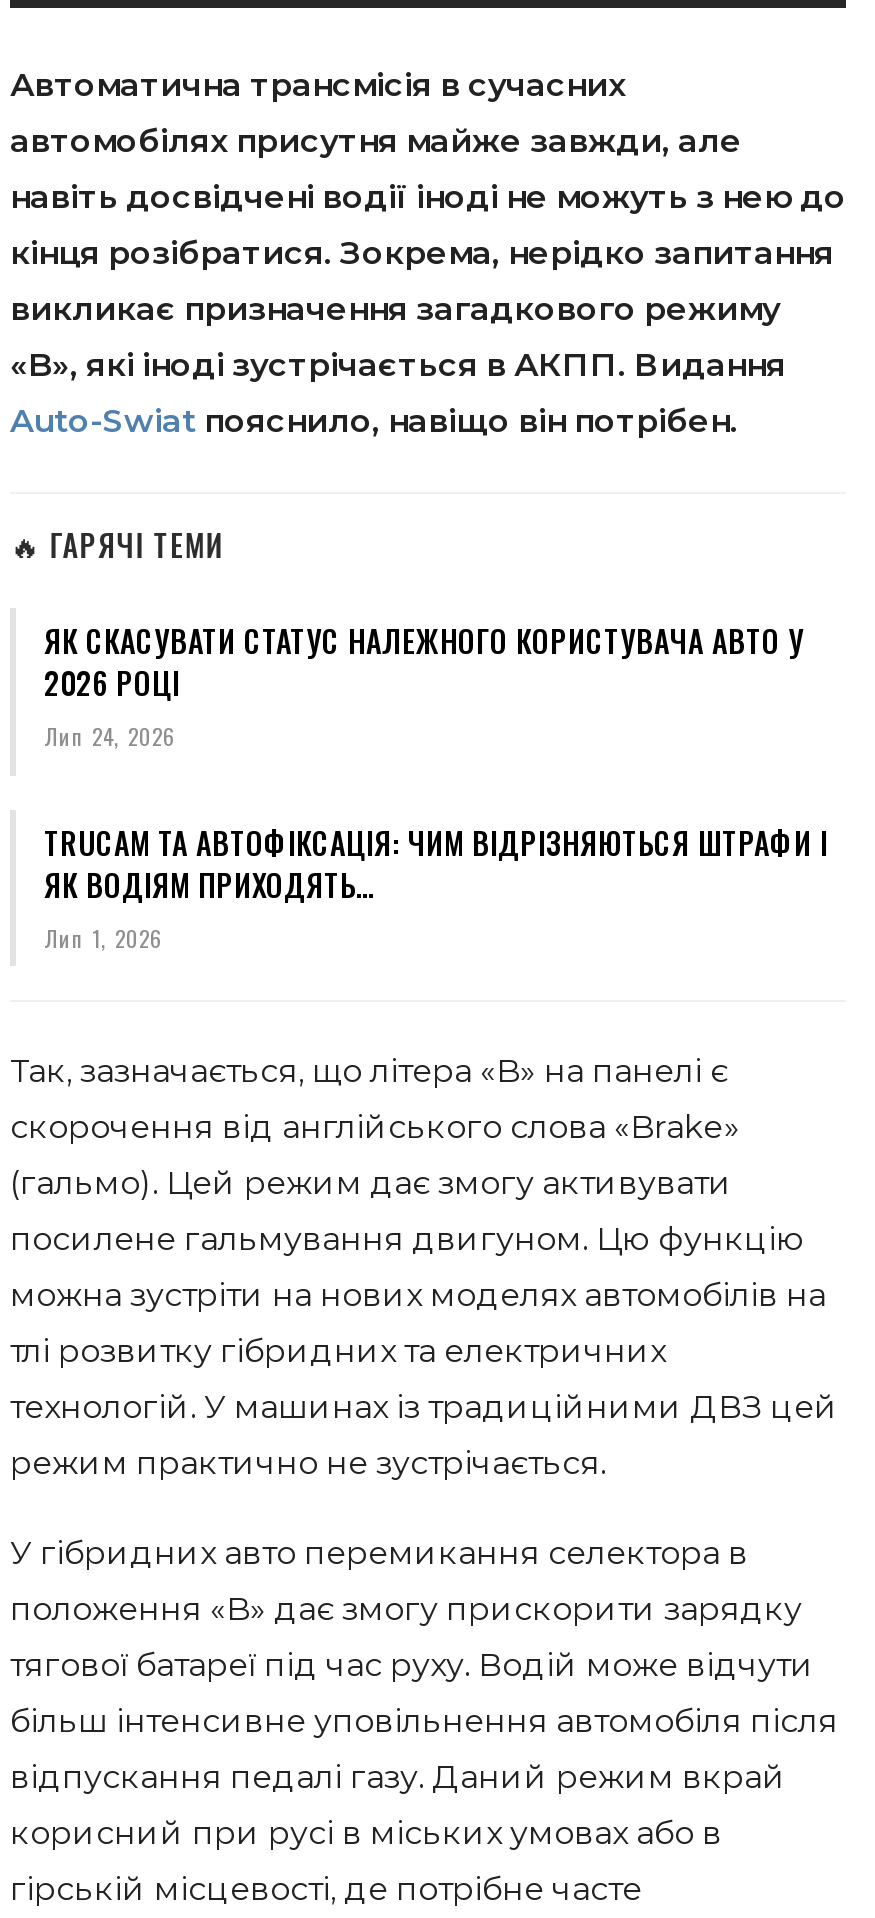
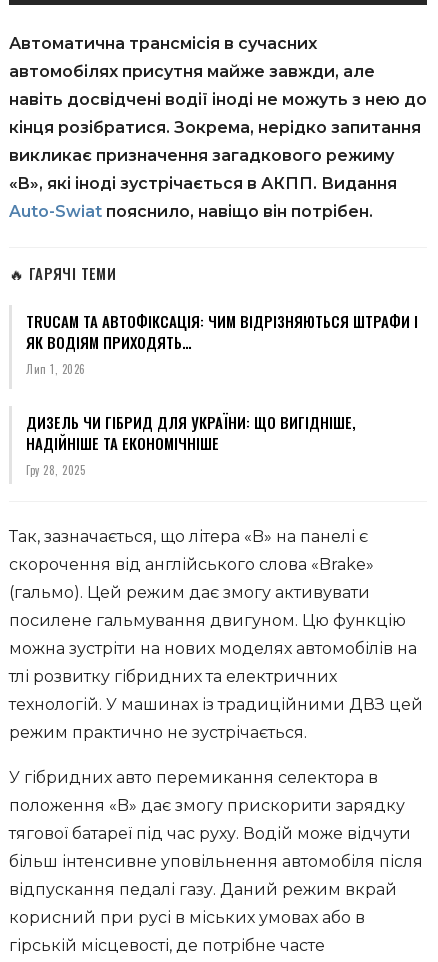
[44,618,804,752] ЯК СКАСУВАТИ СТАТУС НАЛЕЖНОГО КОРИСТУВАЧА АВТО У | 2026 РОЦІ | Лип 24, 2026 -> none
moved [44,820,828,954] -> [26,310,418,377]: TRUCAM ТА АВТОФІКСАЦІЯ: ЧИМ ВІДРІЗНЯЮТЬСЯ ШТРАФИ І | ЯК ВОДІЯМ ПРИХОДЯТЬ… | Лип 1, 2026
none -> [26,411,356,478] ДИЗЕЛЬ ЧИ ГІБРИД ДЛЯ УКРАЇНИ: ЩО ВИГІДНІШЕ, | НАДІЙНІШЕ ТА ЕКОНОМІЧНІШЕ | Гру 28, 2025

